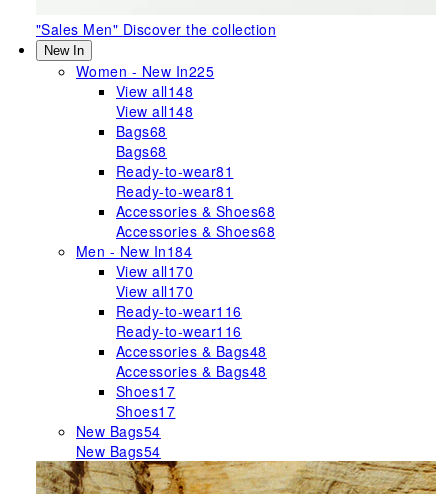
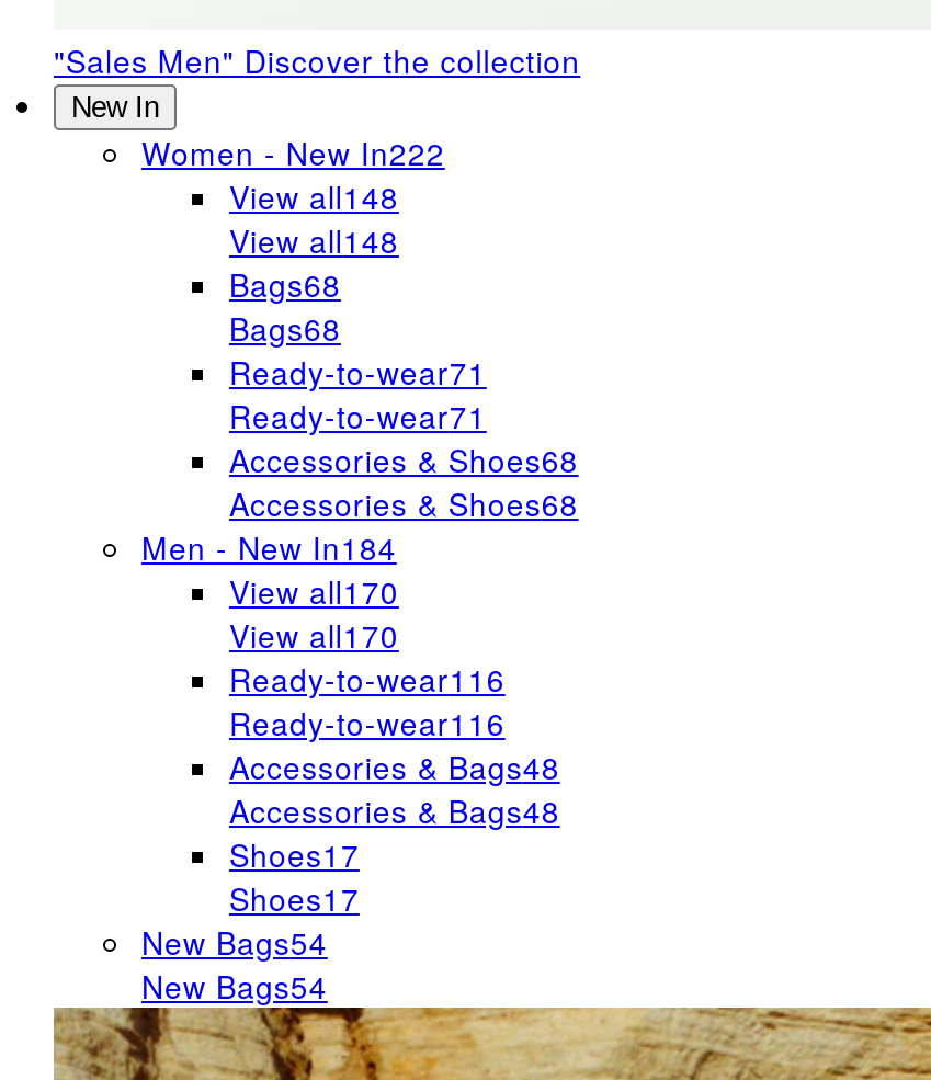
[76,61,214,81] Women - New In225 -> [141,130,445,174] Women - New In222
[116,161,233,181] Ready-to-wear81 -> [229,350,487,394] Ready-to-wear71
[116,181,233,201] Ready-to-wear81 -> [229,394,487,437] Ready-to-wear71

